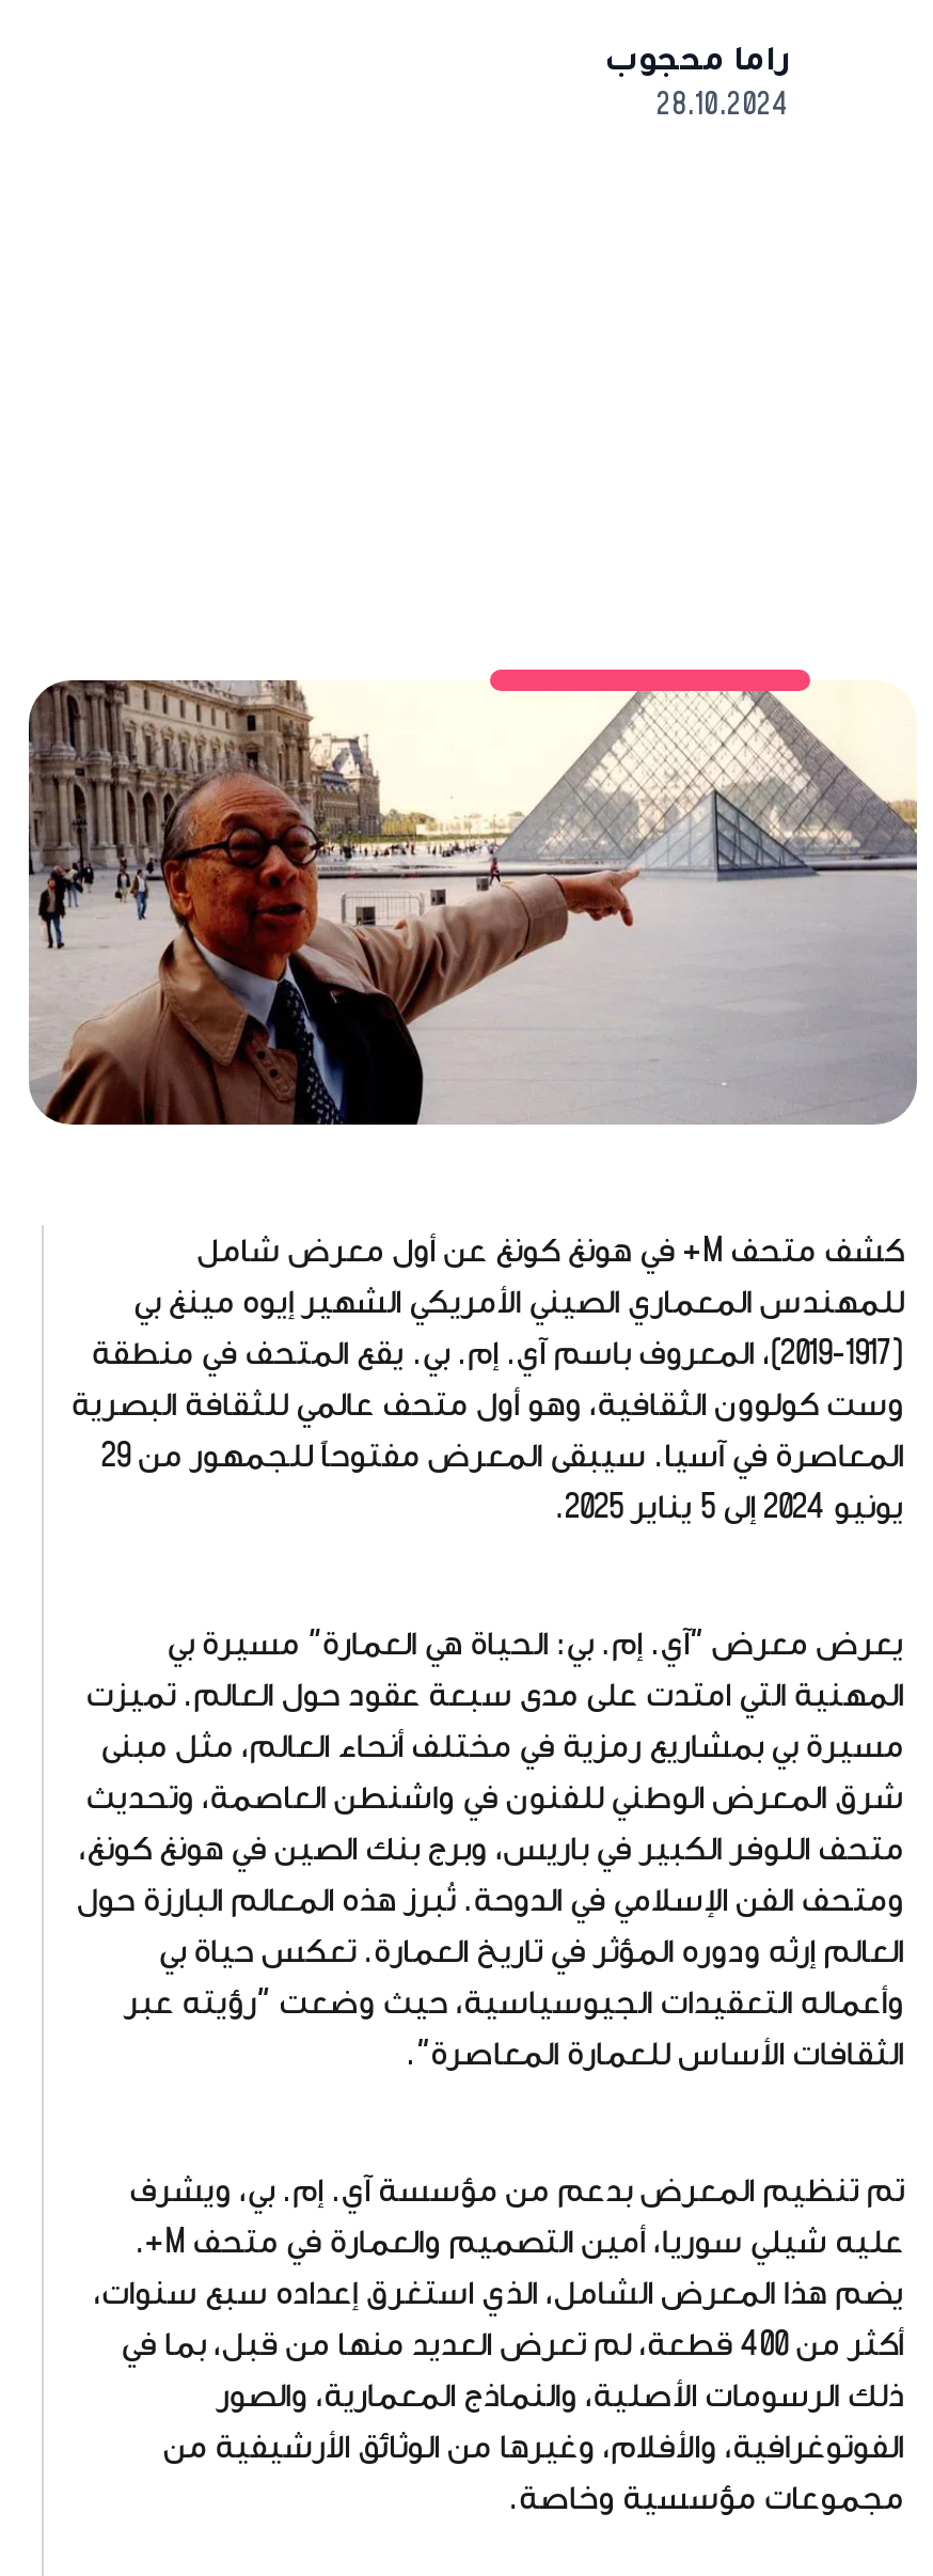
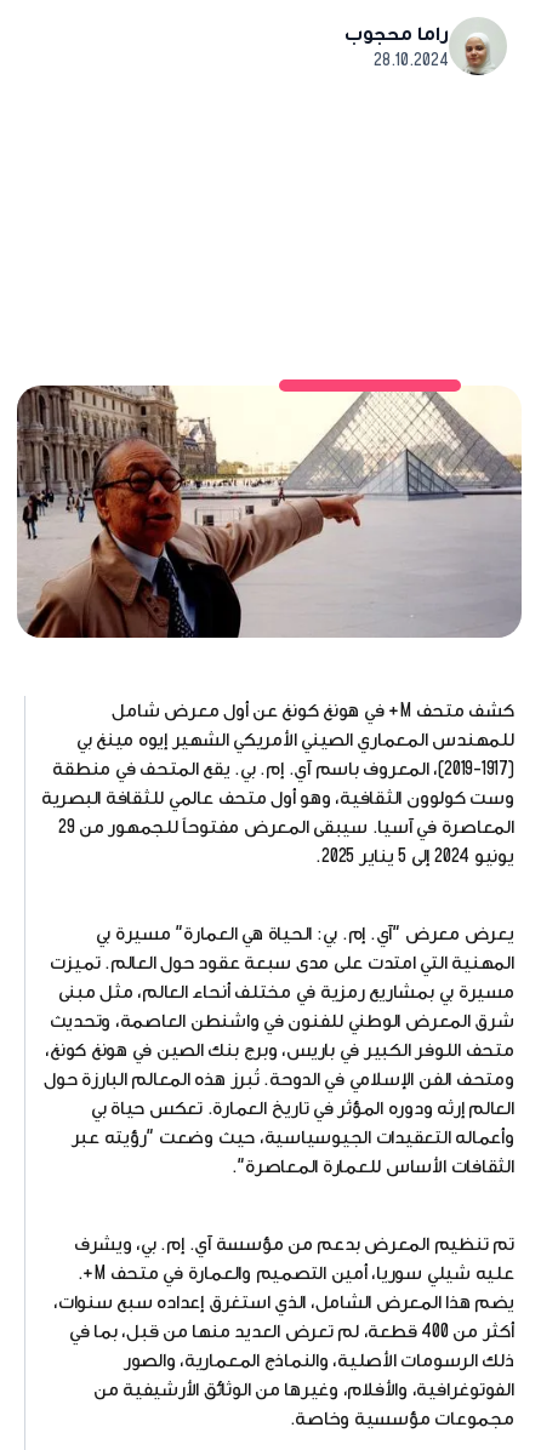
none -> [454,18,507,76] [image]

